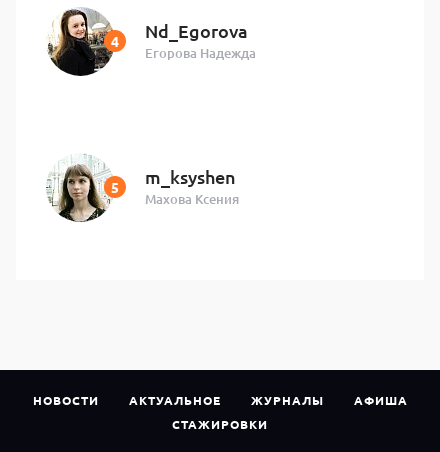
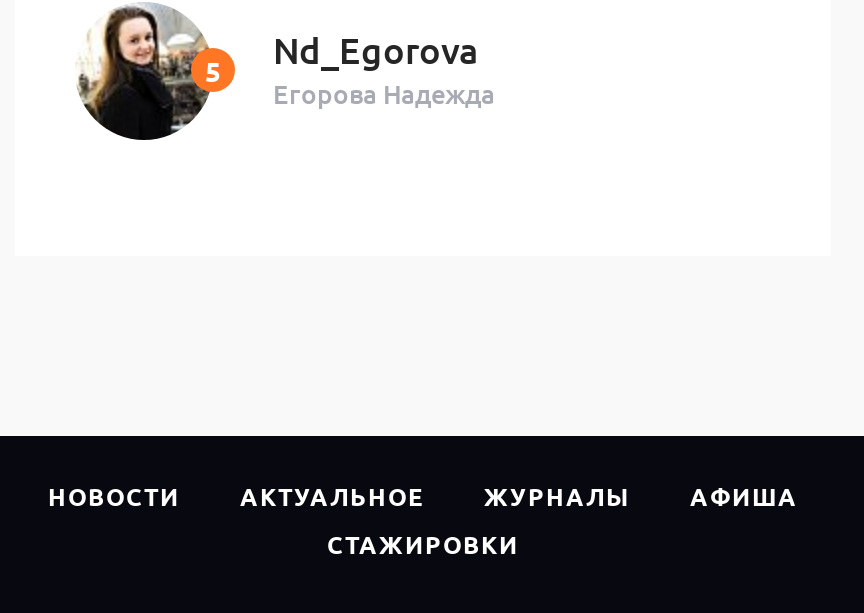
[46,157,239,221] [image] | m_ksyshen | Махова Ксения -> none

